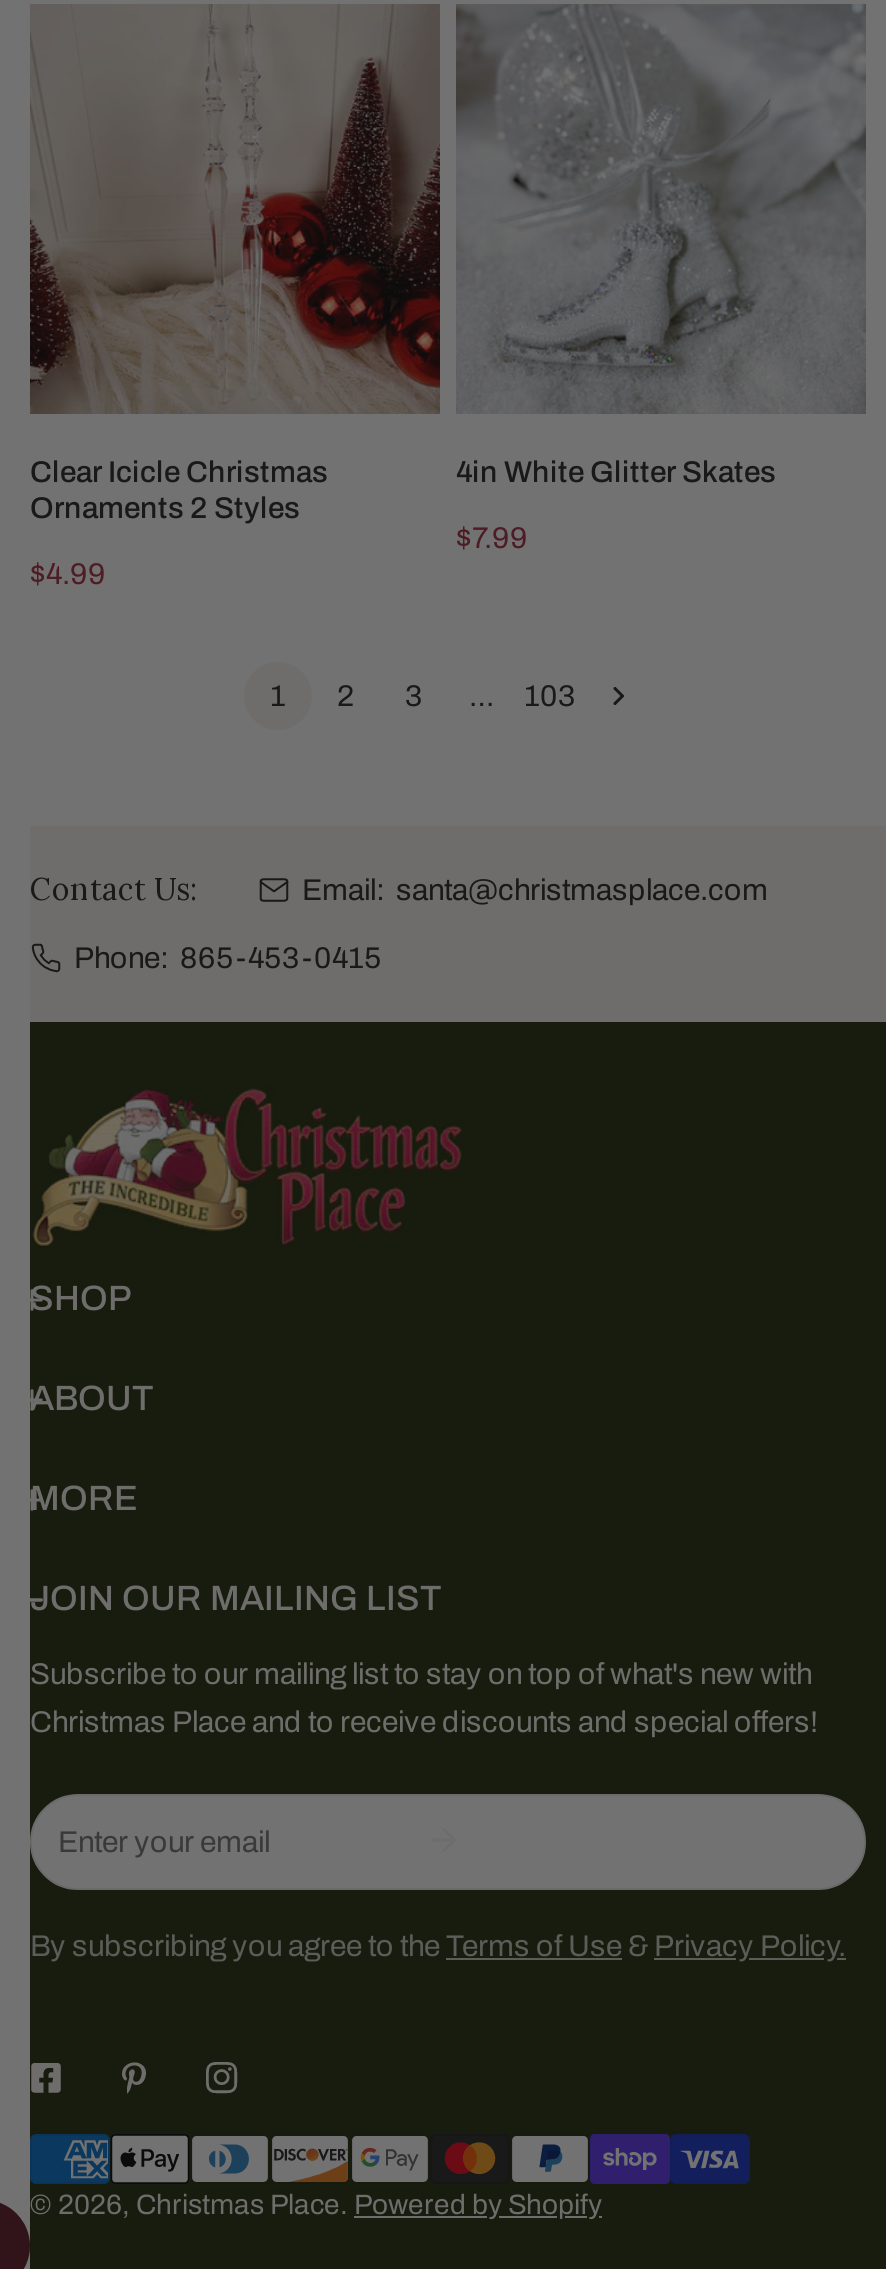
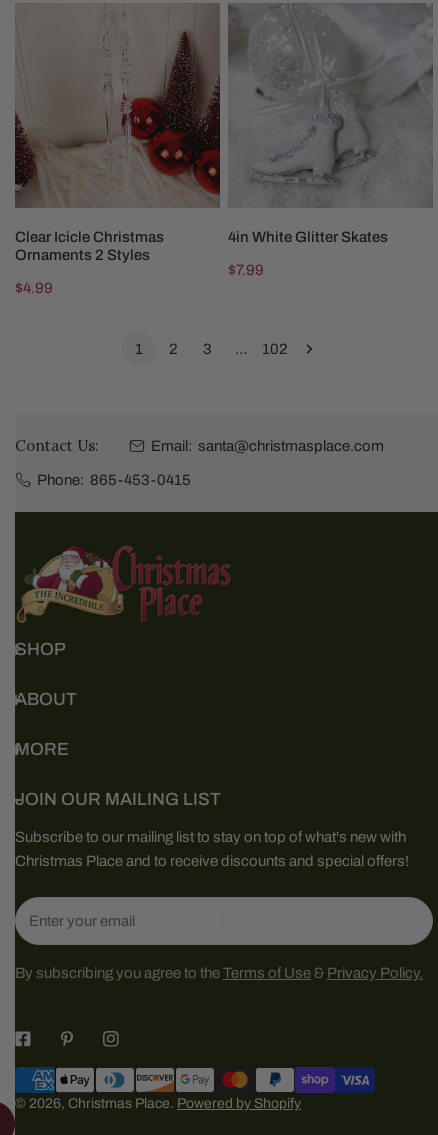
[524,681,576,713] 103 -> [262,341,288,357] 102

